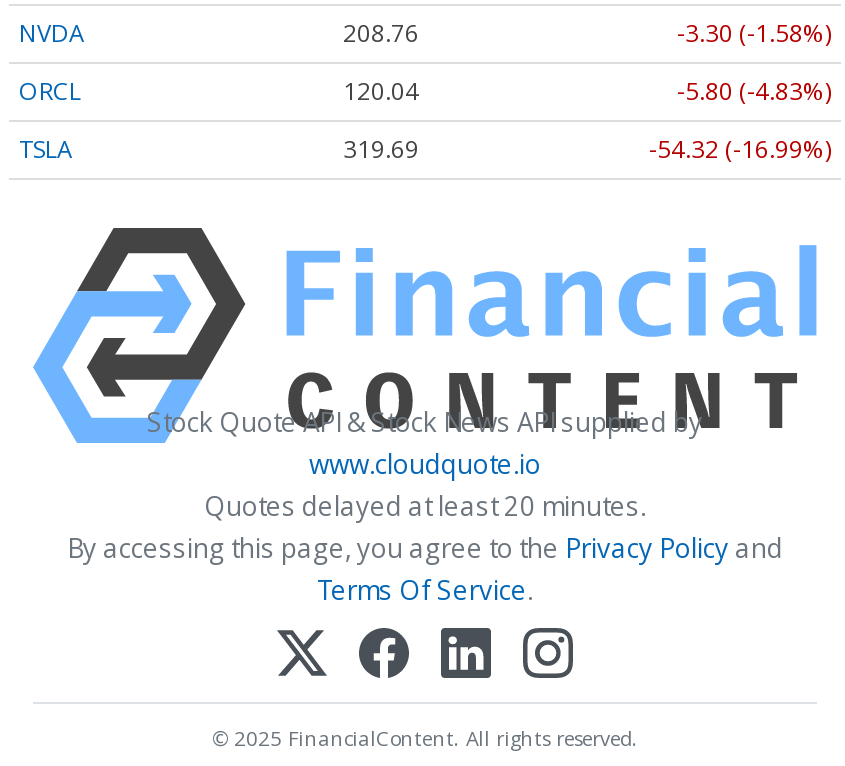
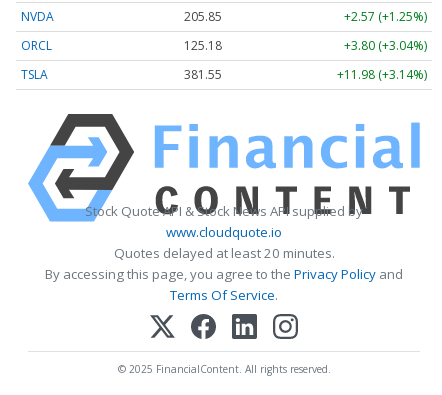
[343,16,419,50] 208.76 -> [184,8,222,25] 205.85
[677,16,831,50] -3.30 (-1.58%) -> [344,8,427,25] +2.57 (+1.25%)
[343,74,419,108] 120.04 -> [184,37,222,54] 125.18
[677,74,831,108] -5.80 (-4.83%) -> [344,37,427,54] +3.80 (+3.04%)
[343,132,419,166] 319.69 -> [184,66,222,83] 381.55
[649,132,831,166] -54.32 (-16.99%) -> [337,66,427,83] +11.98 (+3.14%)

